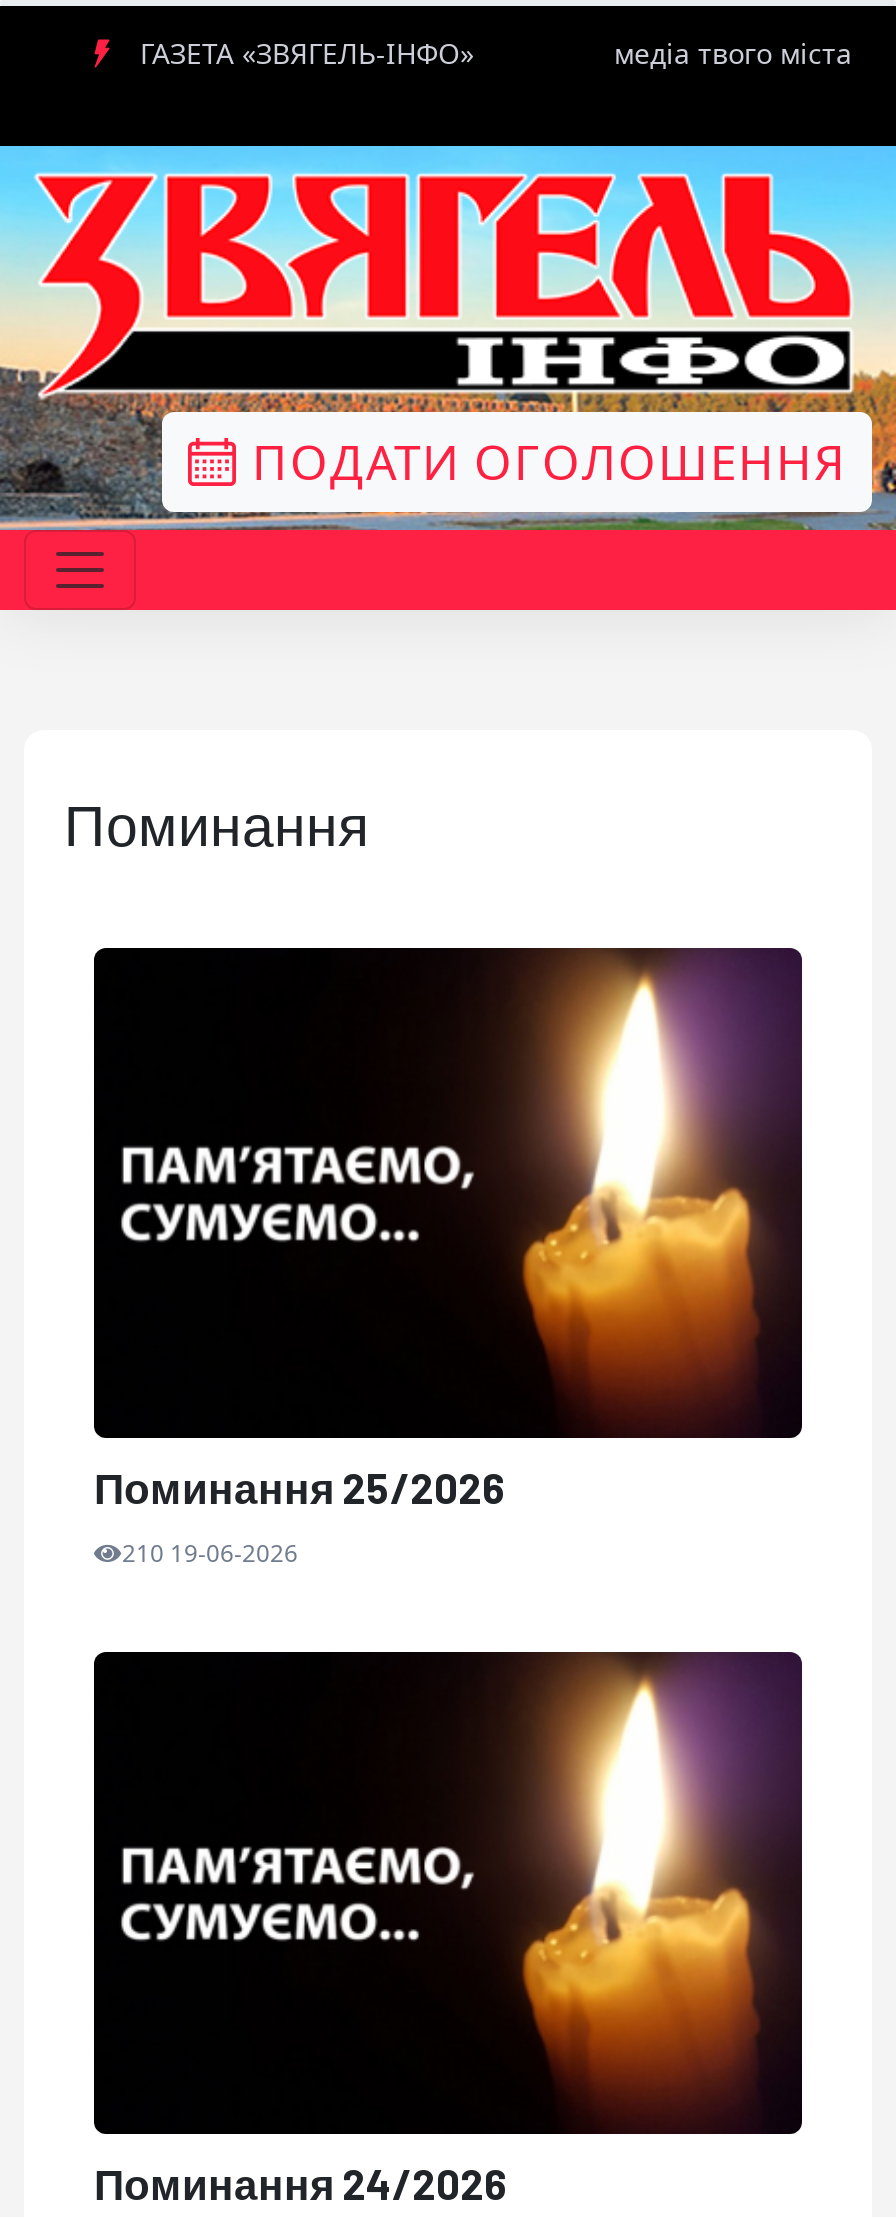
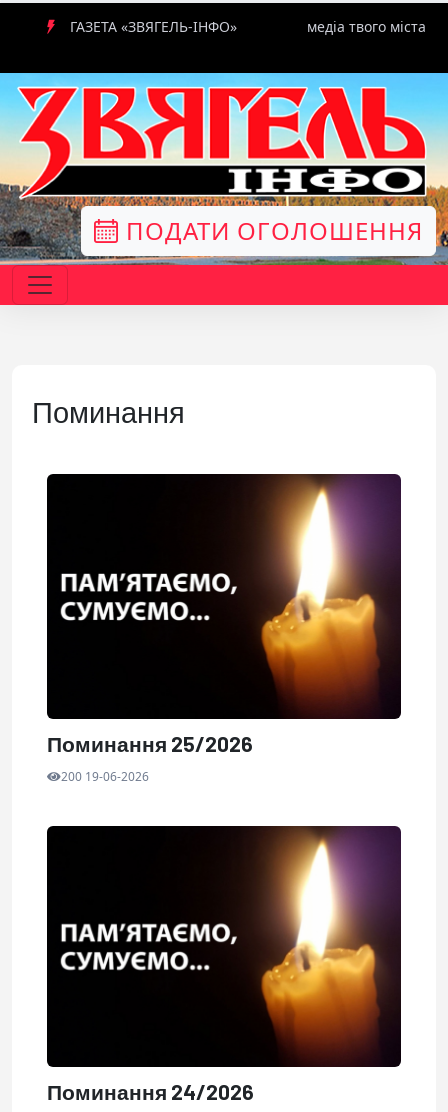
[122,1536,298,1570] 210 19-06-2026 -> [61,768,149,785] 200 19-06-2026

